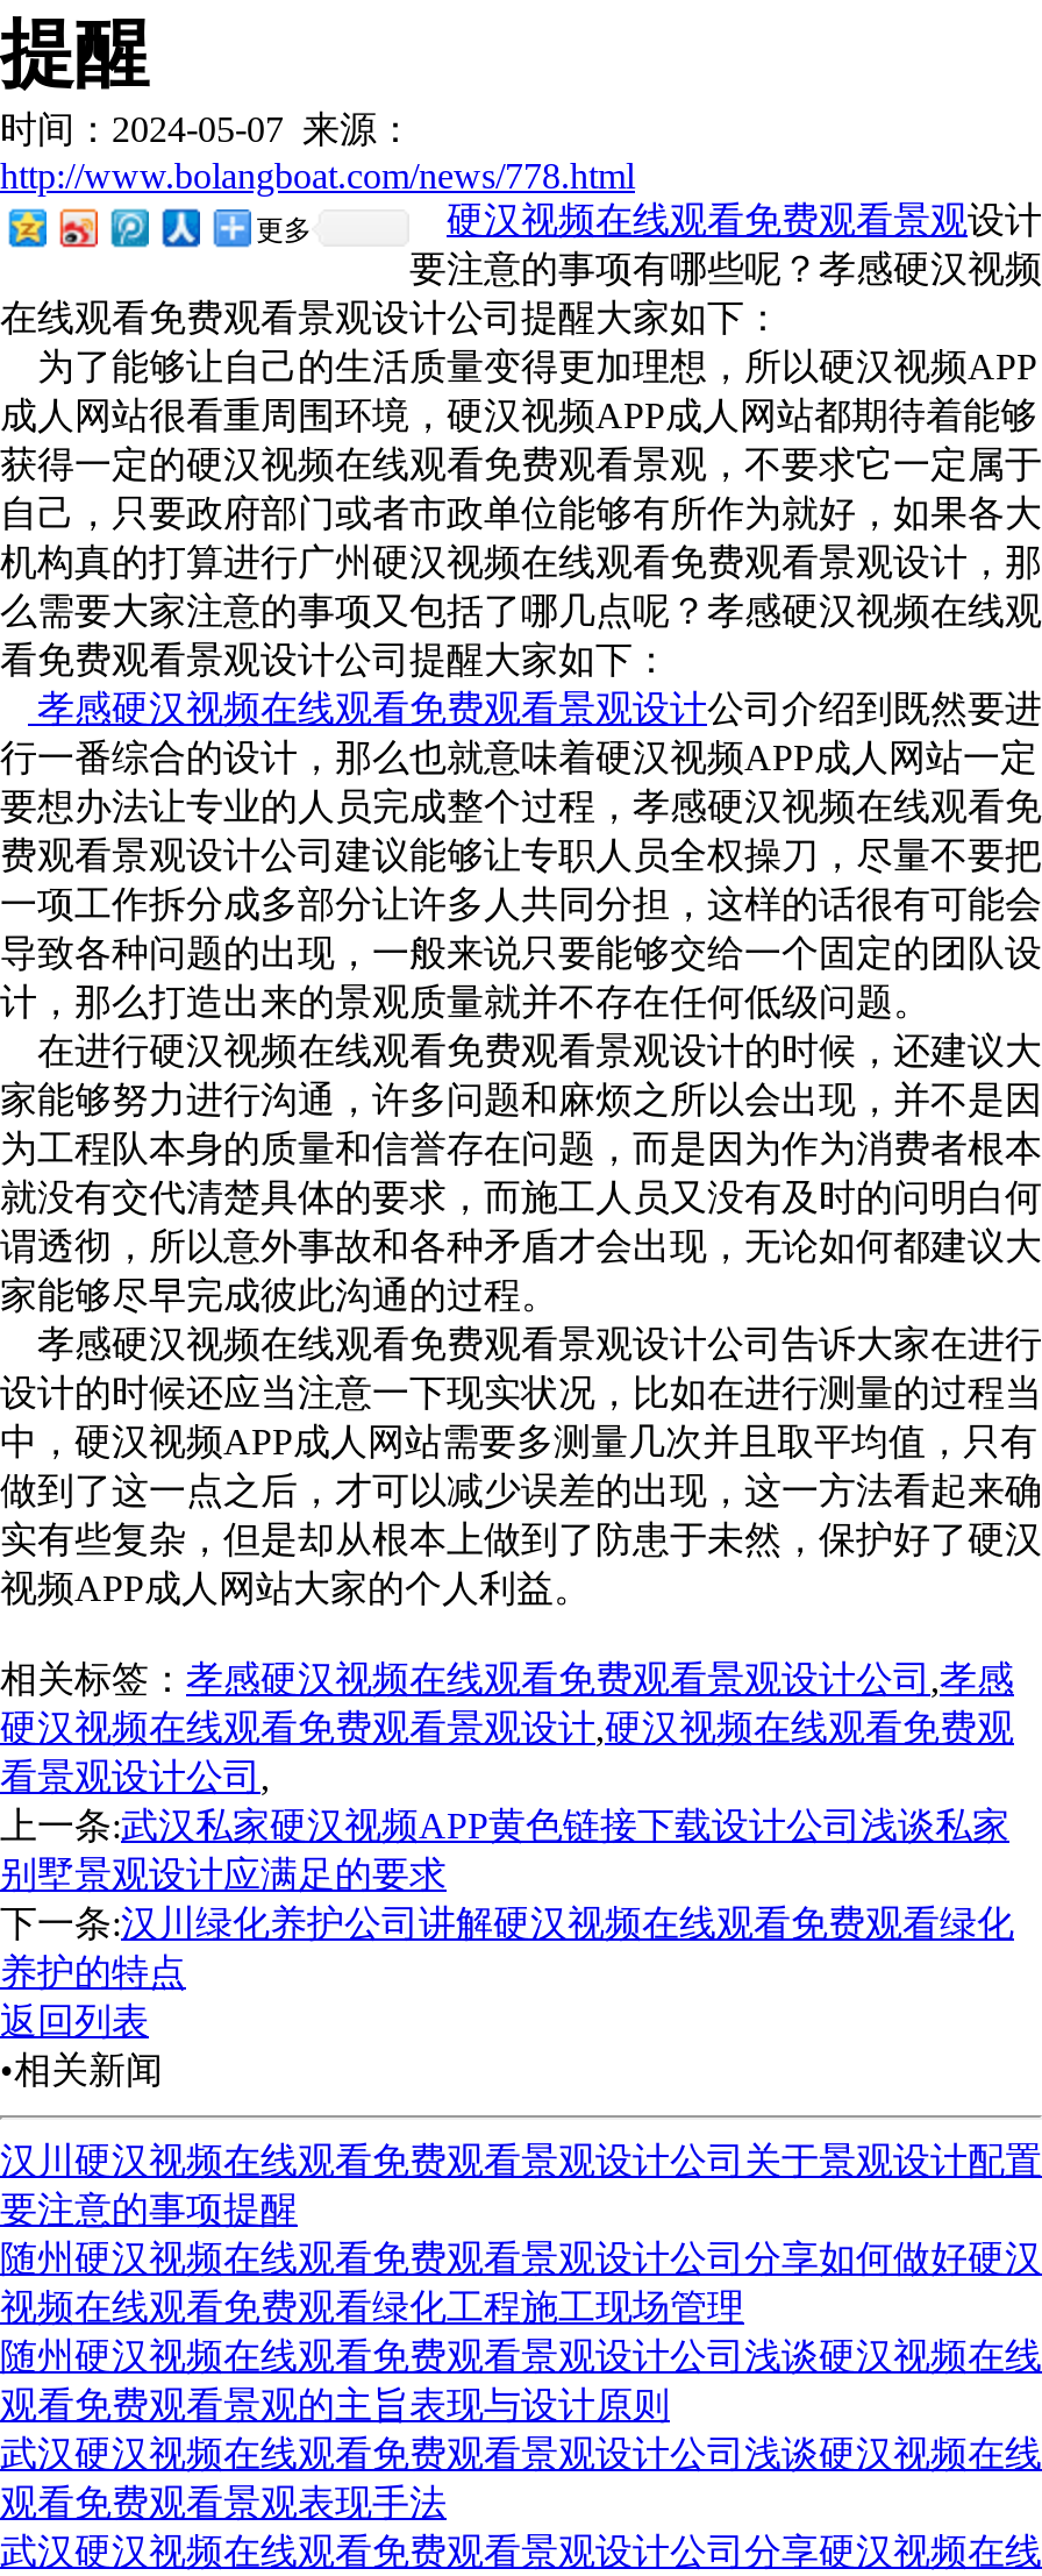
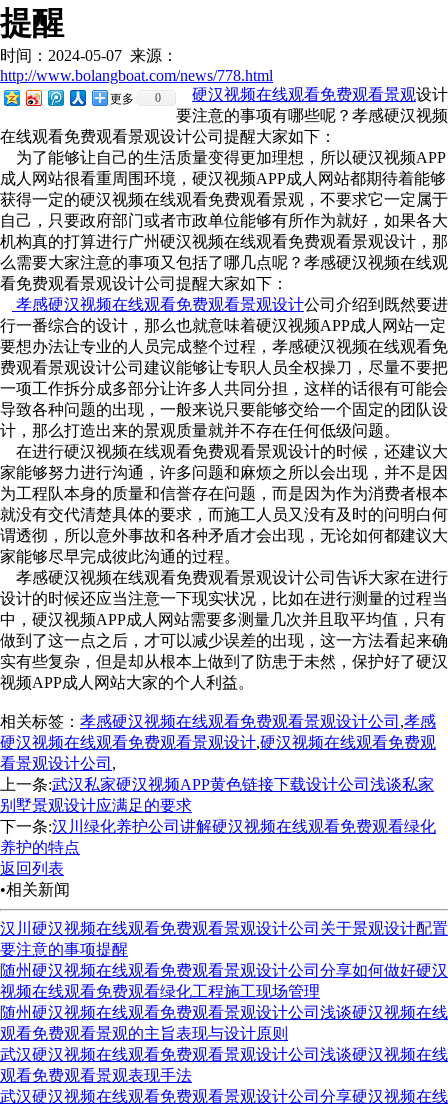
none -> [154,91,160,105] 0

